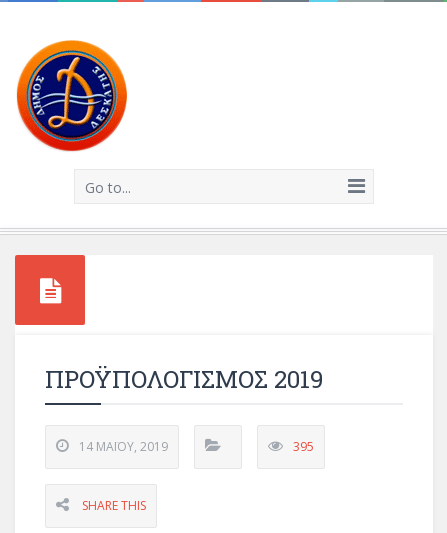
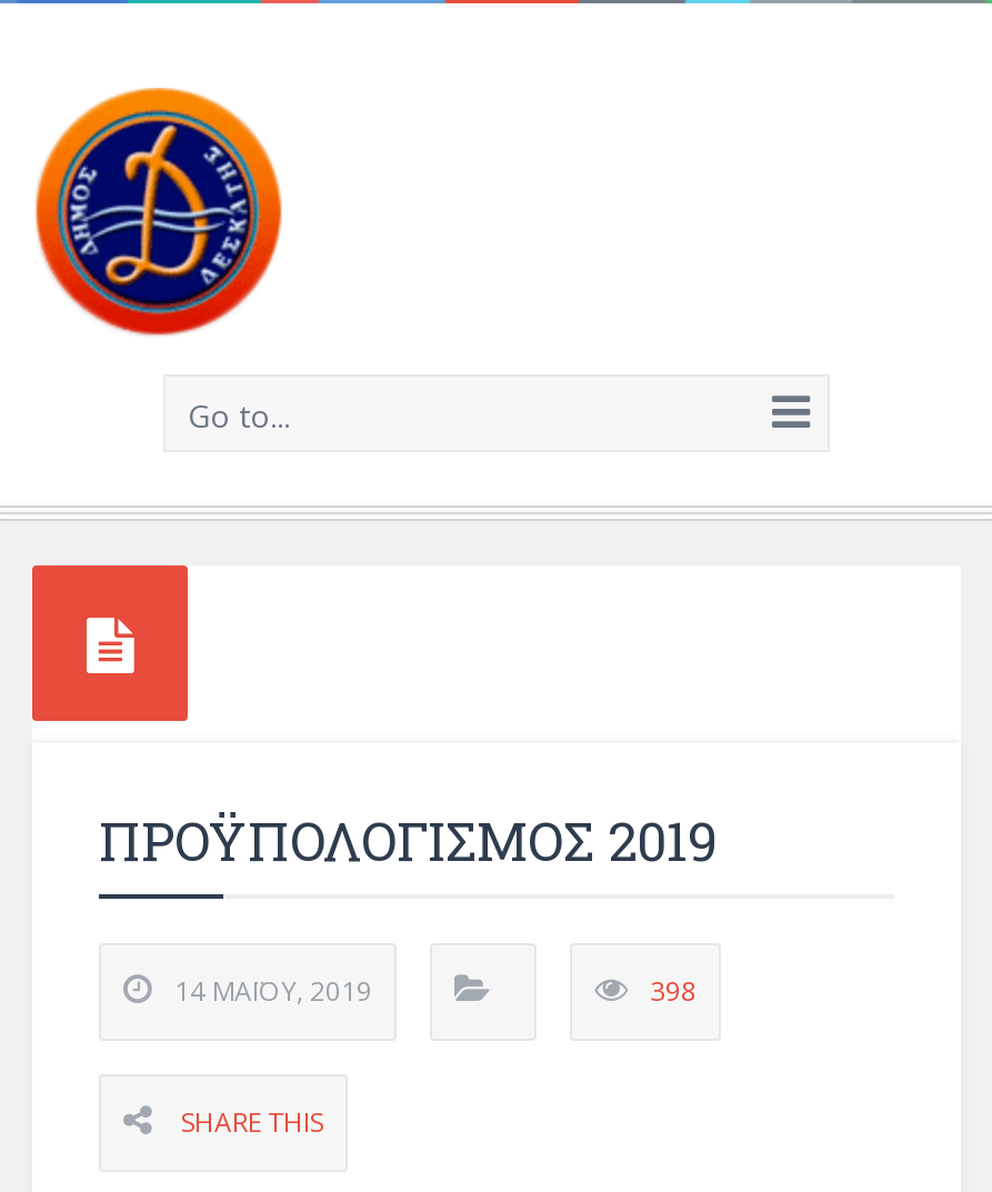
[293,438,314,455] 395 -> [650,972,697,1010] 398

